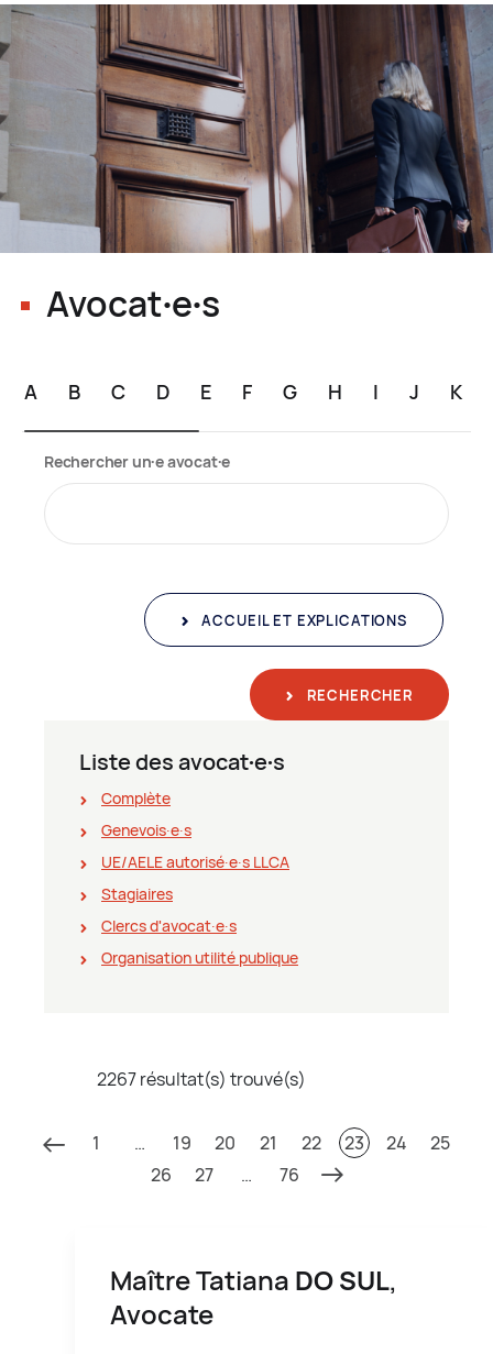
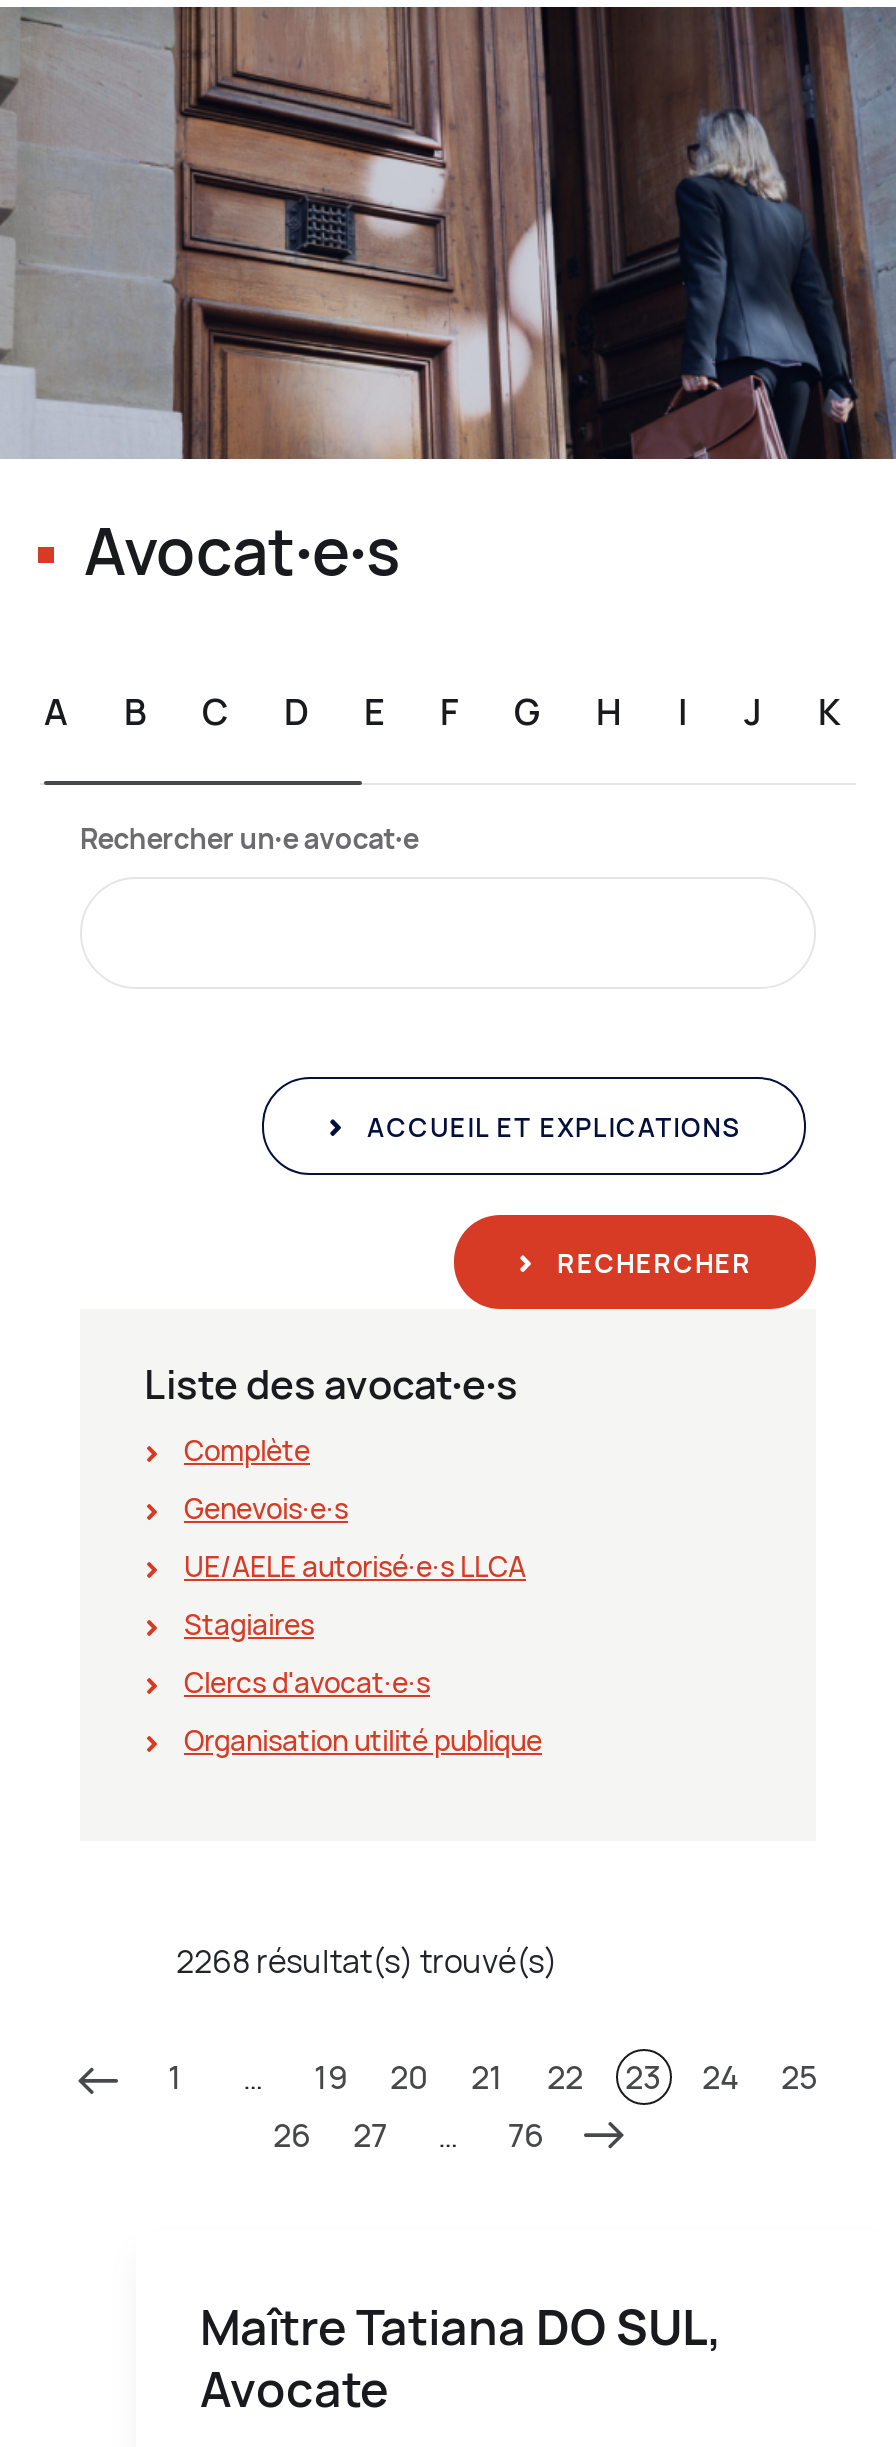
[97,1067,306,1091] 2267 résultat(s) trouvé(s) -> [176,1939,558,1983] 2268 résultat(s) trouvé(s)

